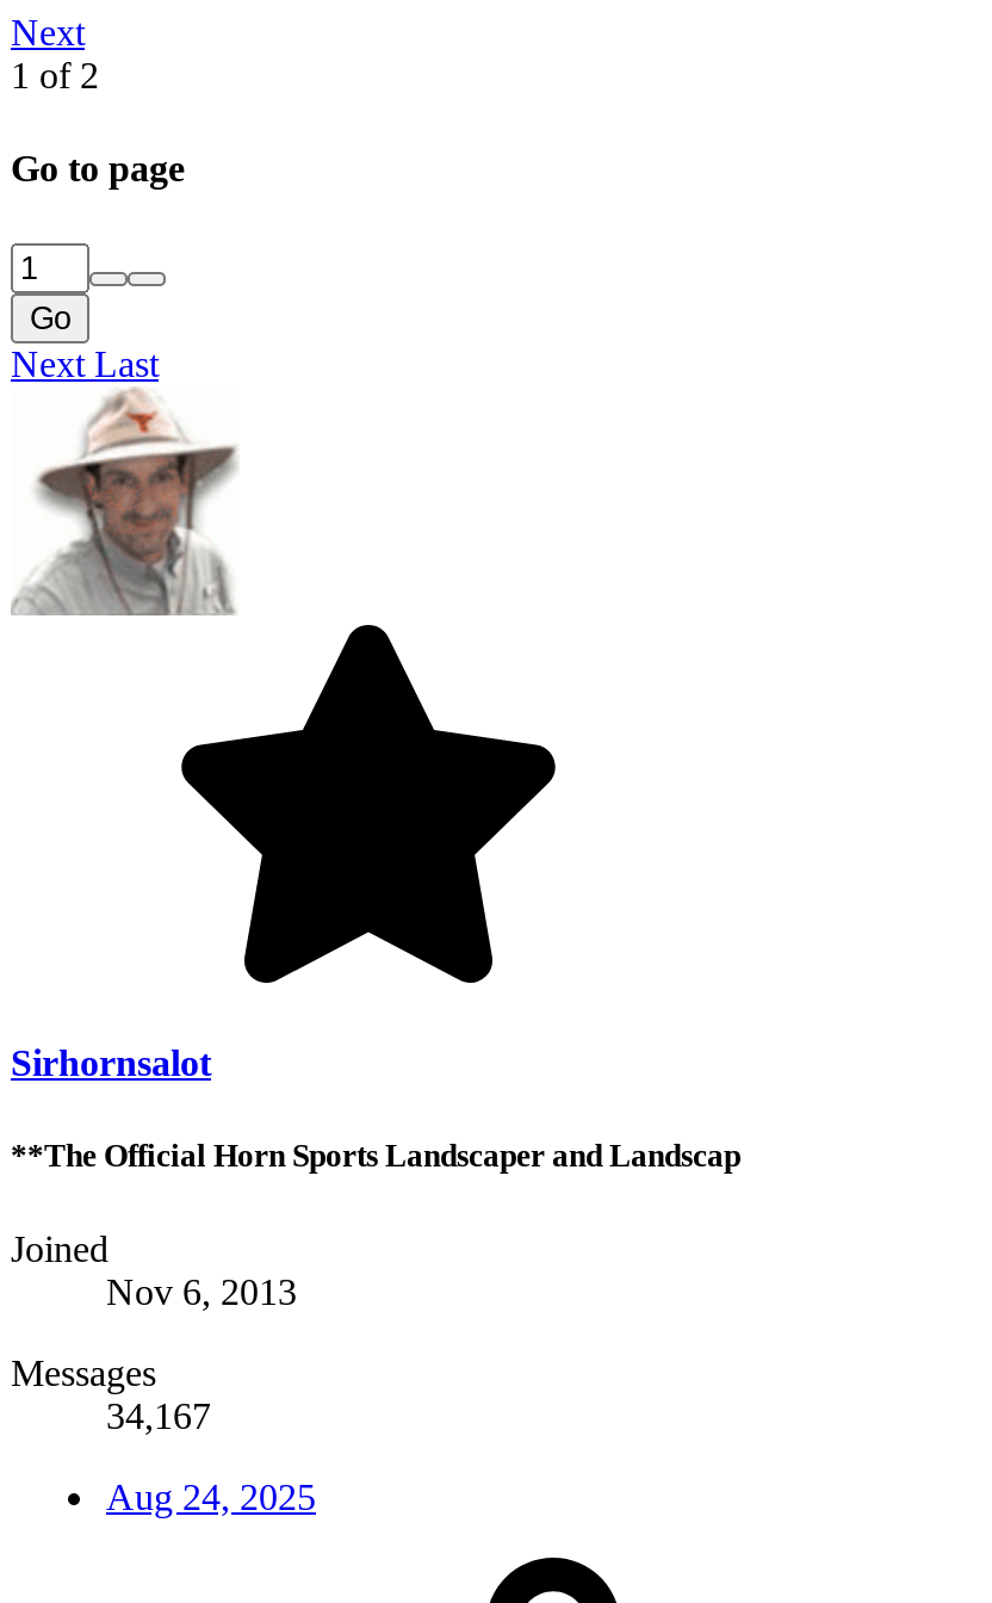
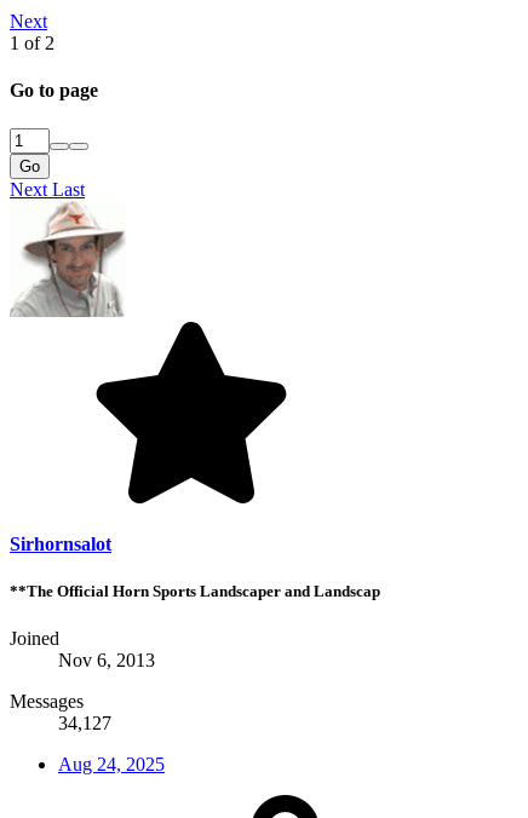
[106,1396,211,1437] 34,167 -> [58,713,111,734] 34,127

